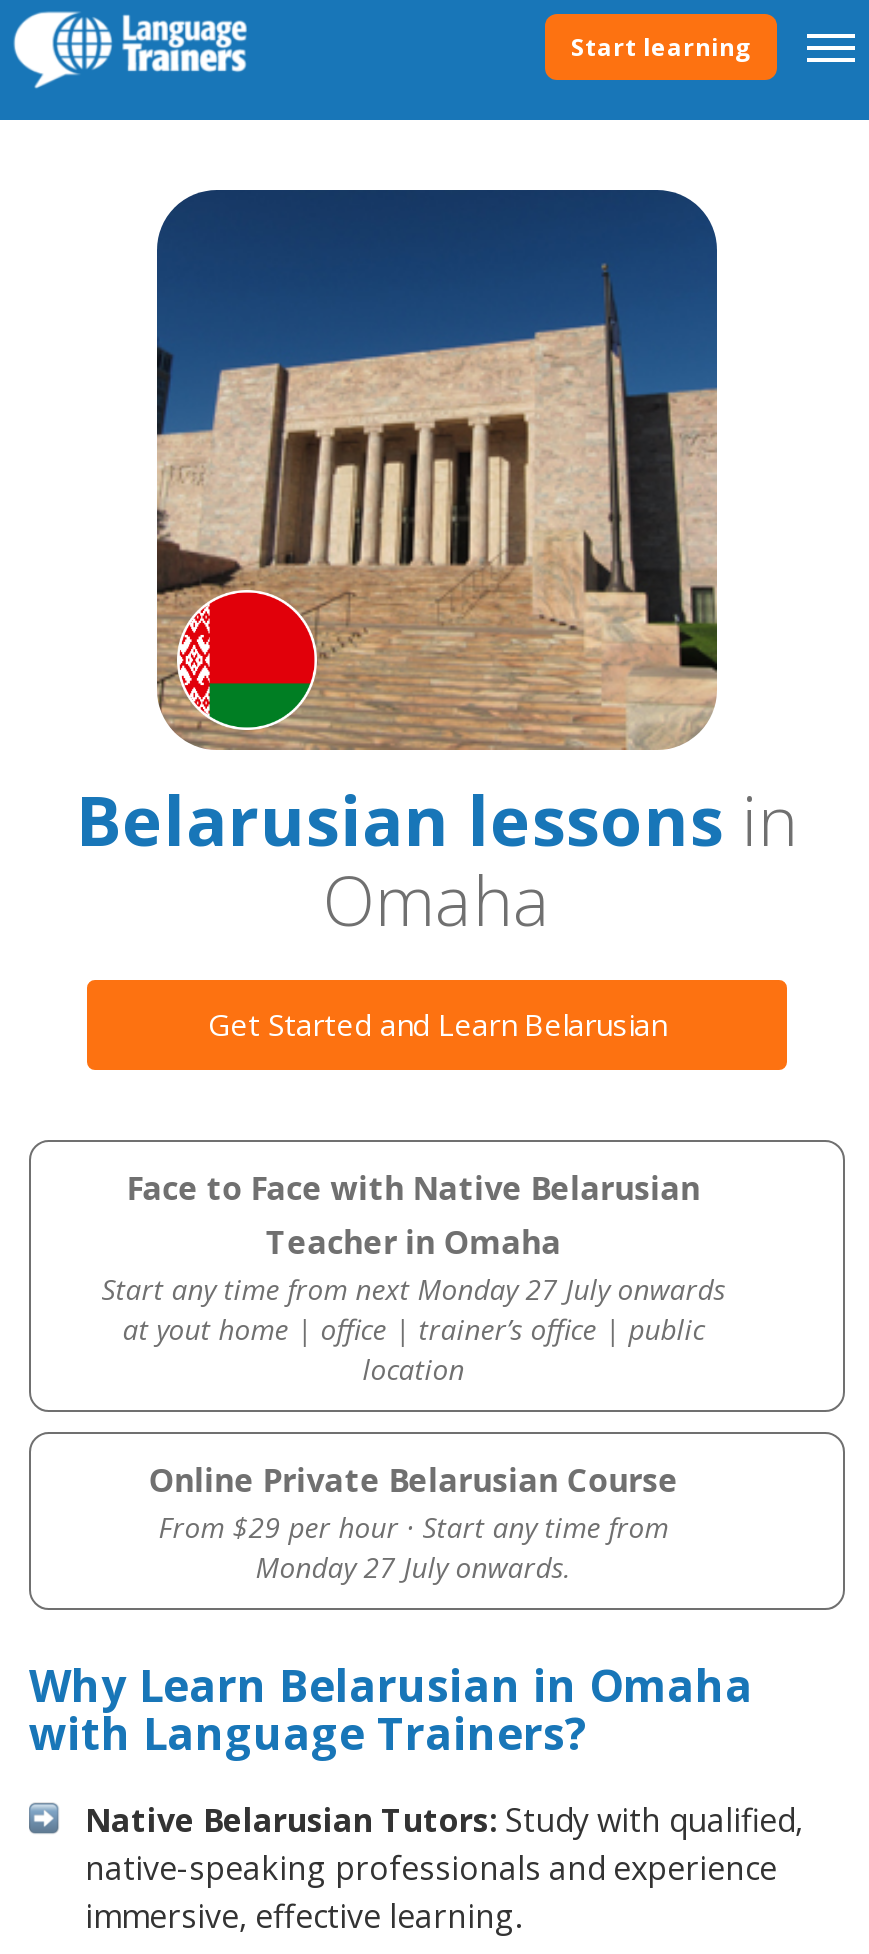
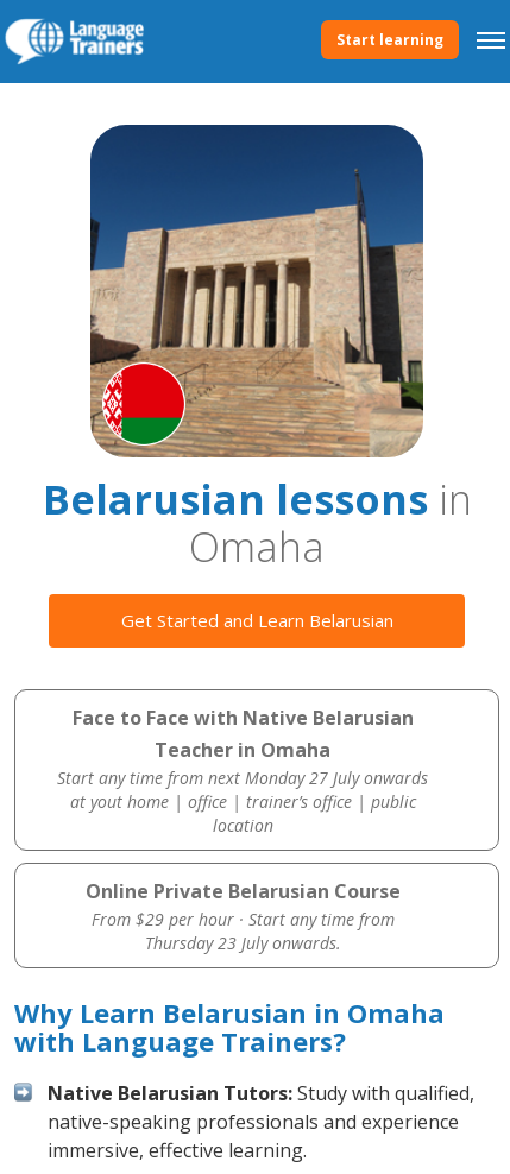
[255,1548,571,1586] Monday 27 July onwards. -> [145,932,341,954] Thursday 23 July onwards.

